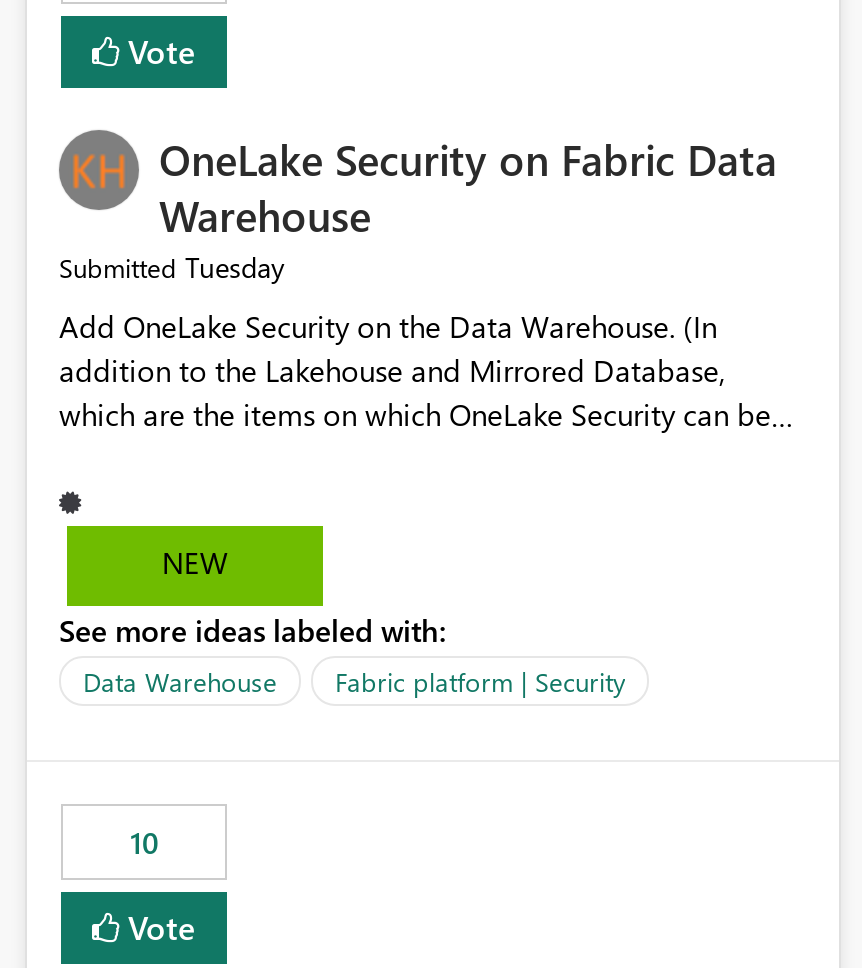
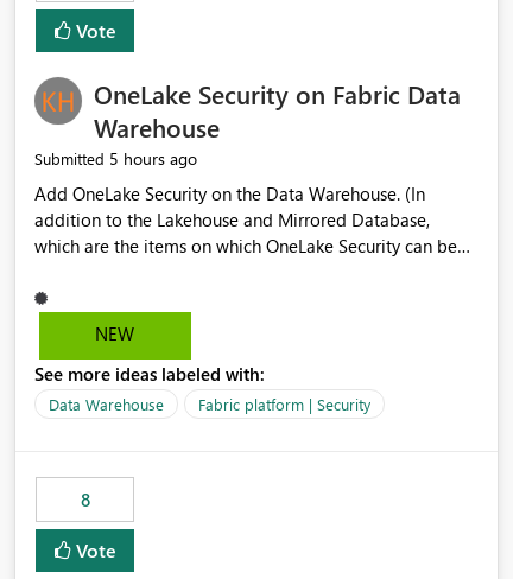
[59,249,285,287] Submitted Tuesday -> [34,148,197,170] Submitted 5 hours ago
[130,823,158,863] 10 -> [80,488,90,512] 8

